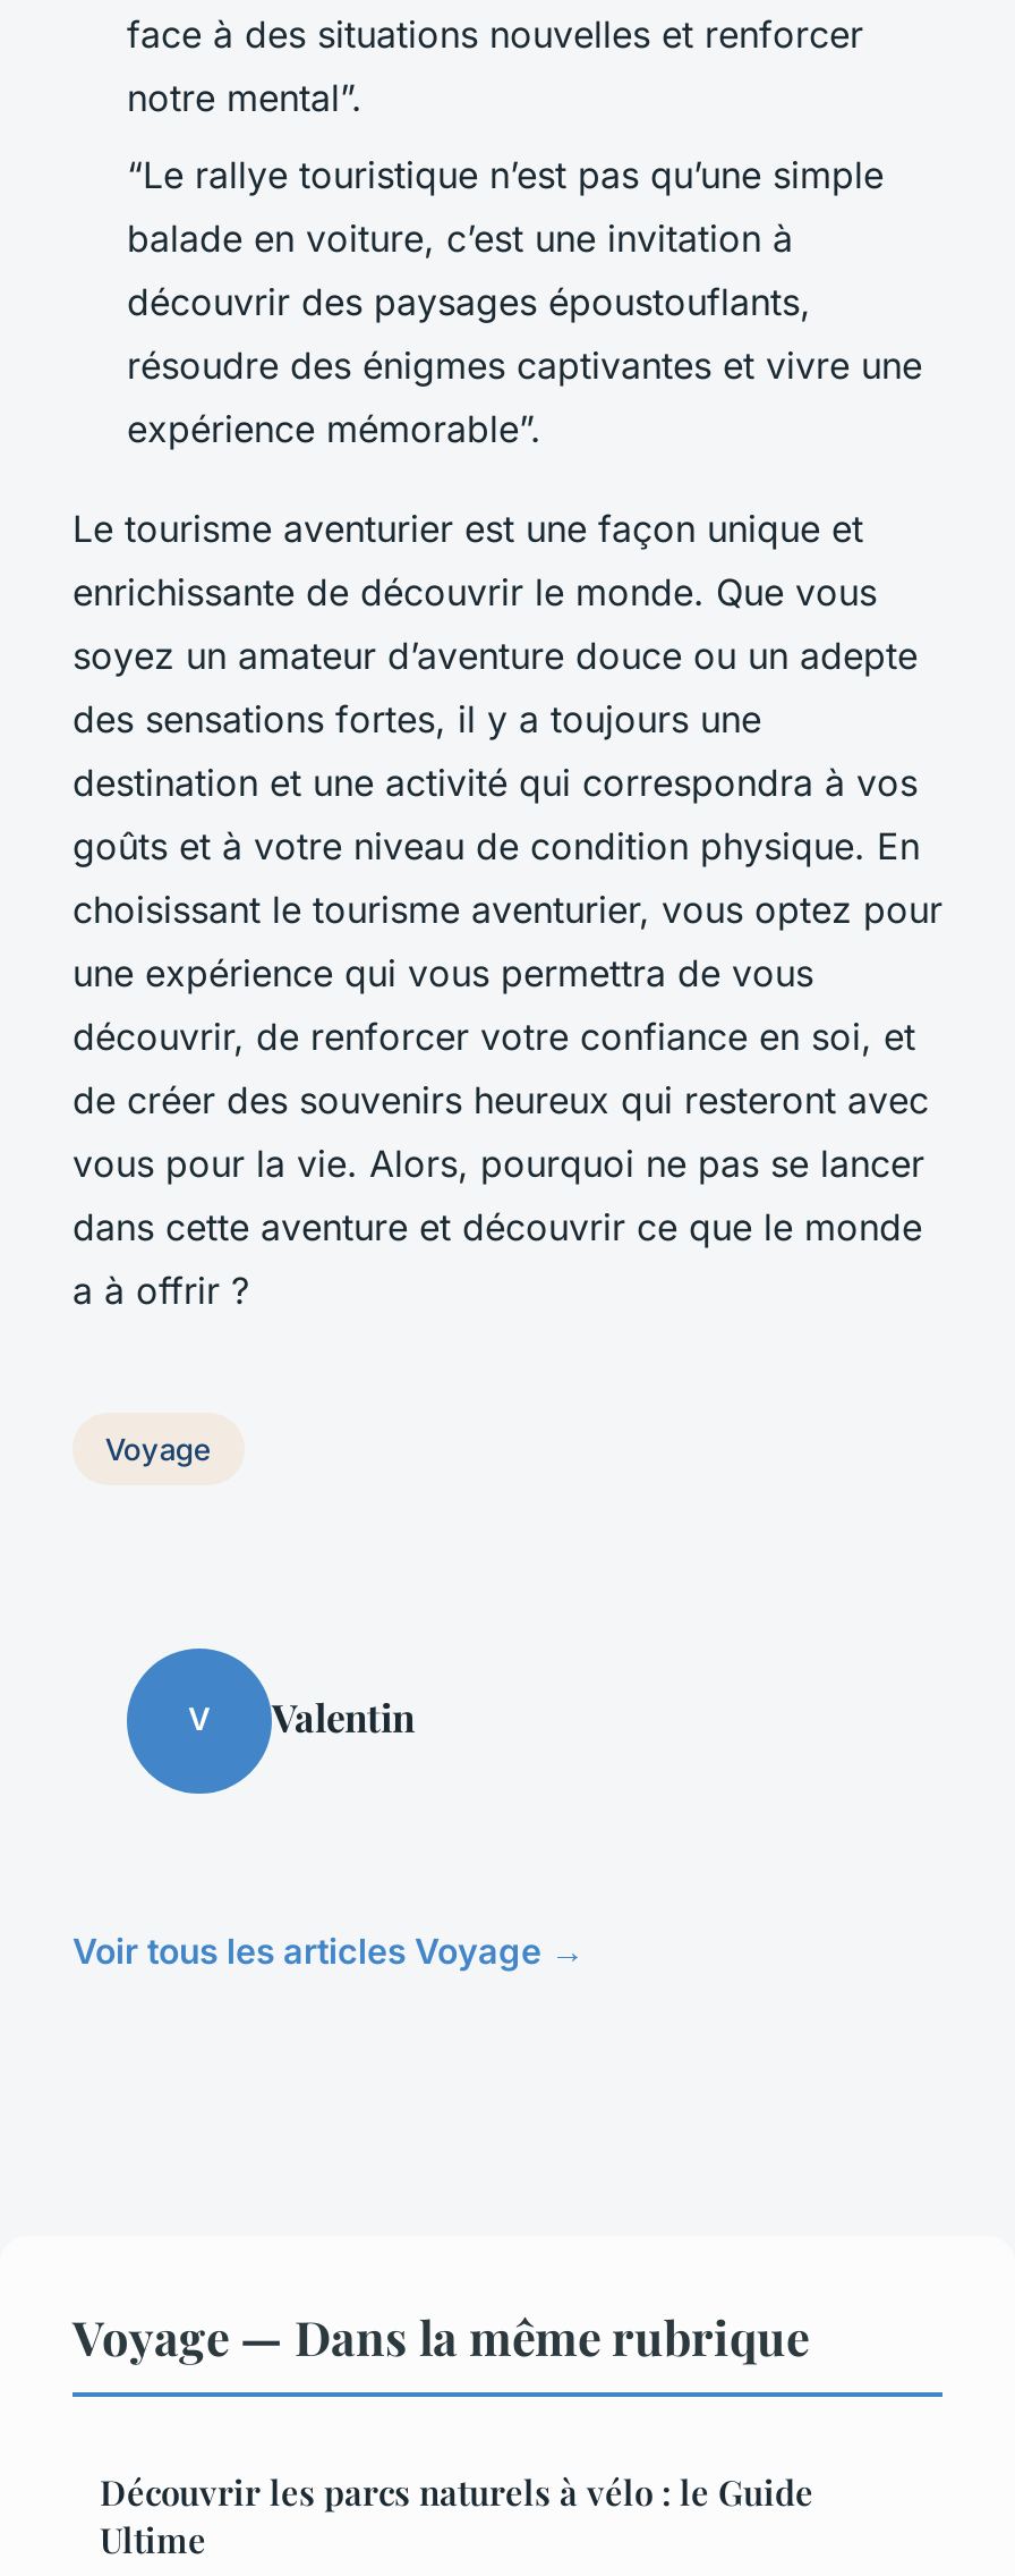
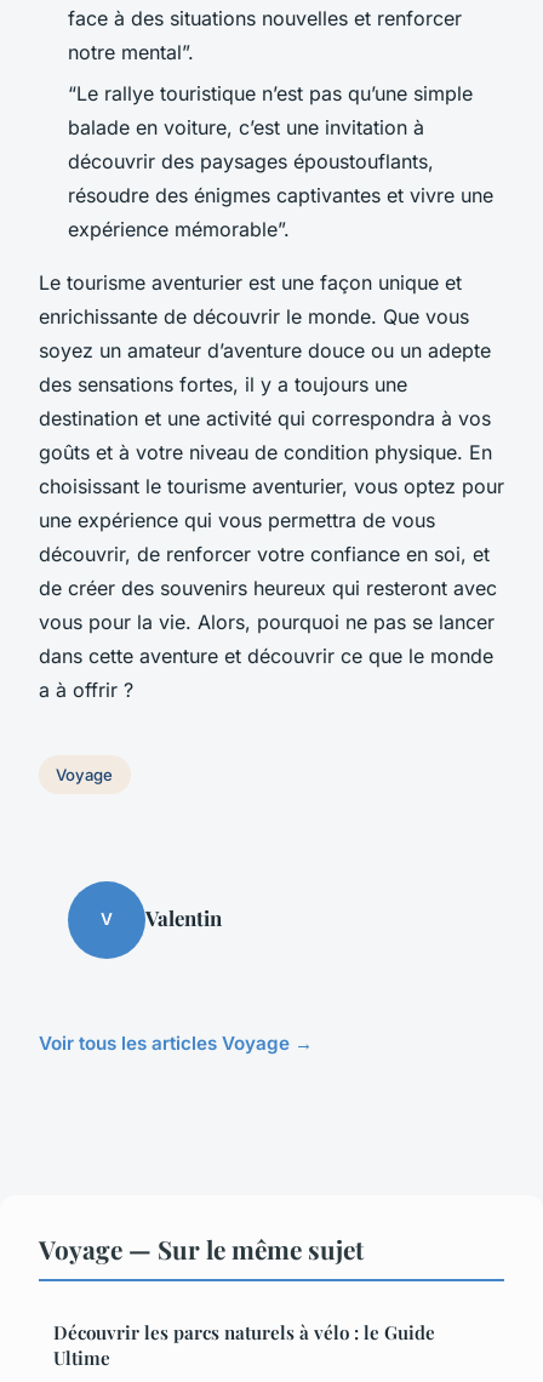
[72,2303,809,2366] Voyage — Dans la même rubrique -> [39,1231,364,1265] Voyage — Sur le même sujet

